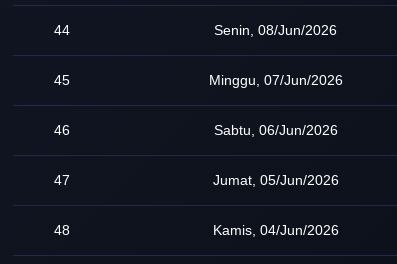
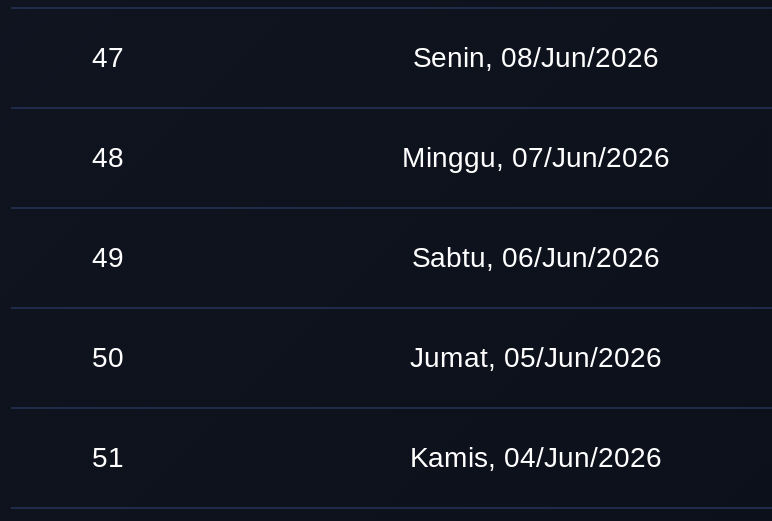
[53,22,69,38] 44 -> [92,41,124,73] 47
[53,72,69,88] 45 -> [92,141,124,173] 48
[53,122,69,138] 46 -> [92,241,124,273] 49
[53,172,69,188] 47 -> [92,341,124,373] 50
[53,222,69,238] 48 -> [92,441,124,473] 51

